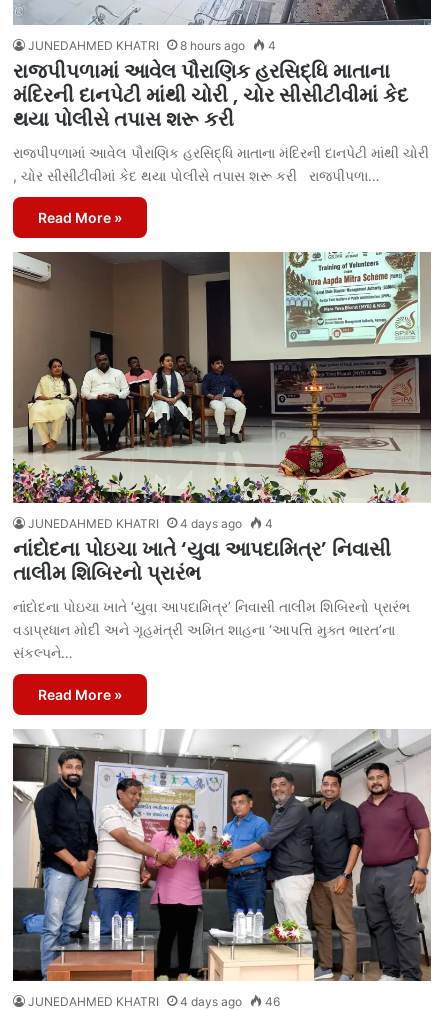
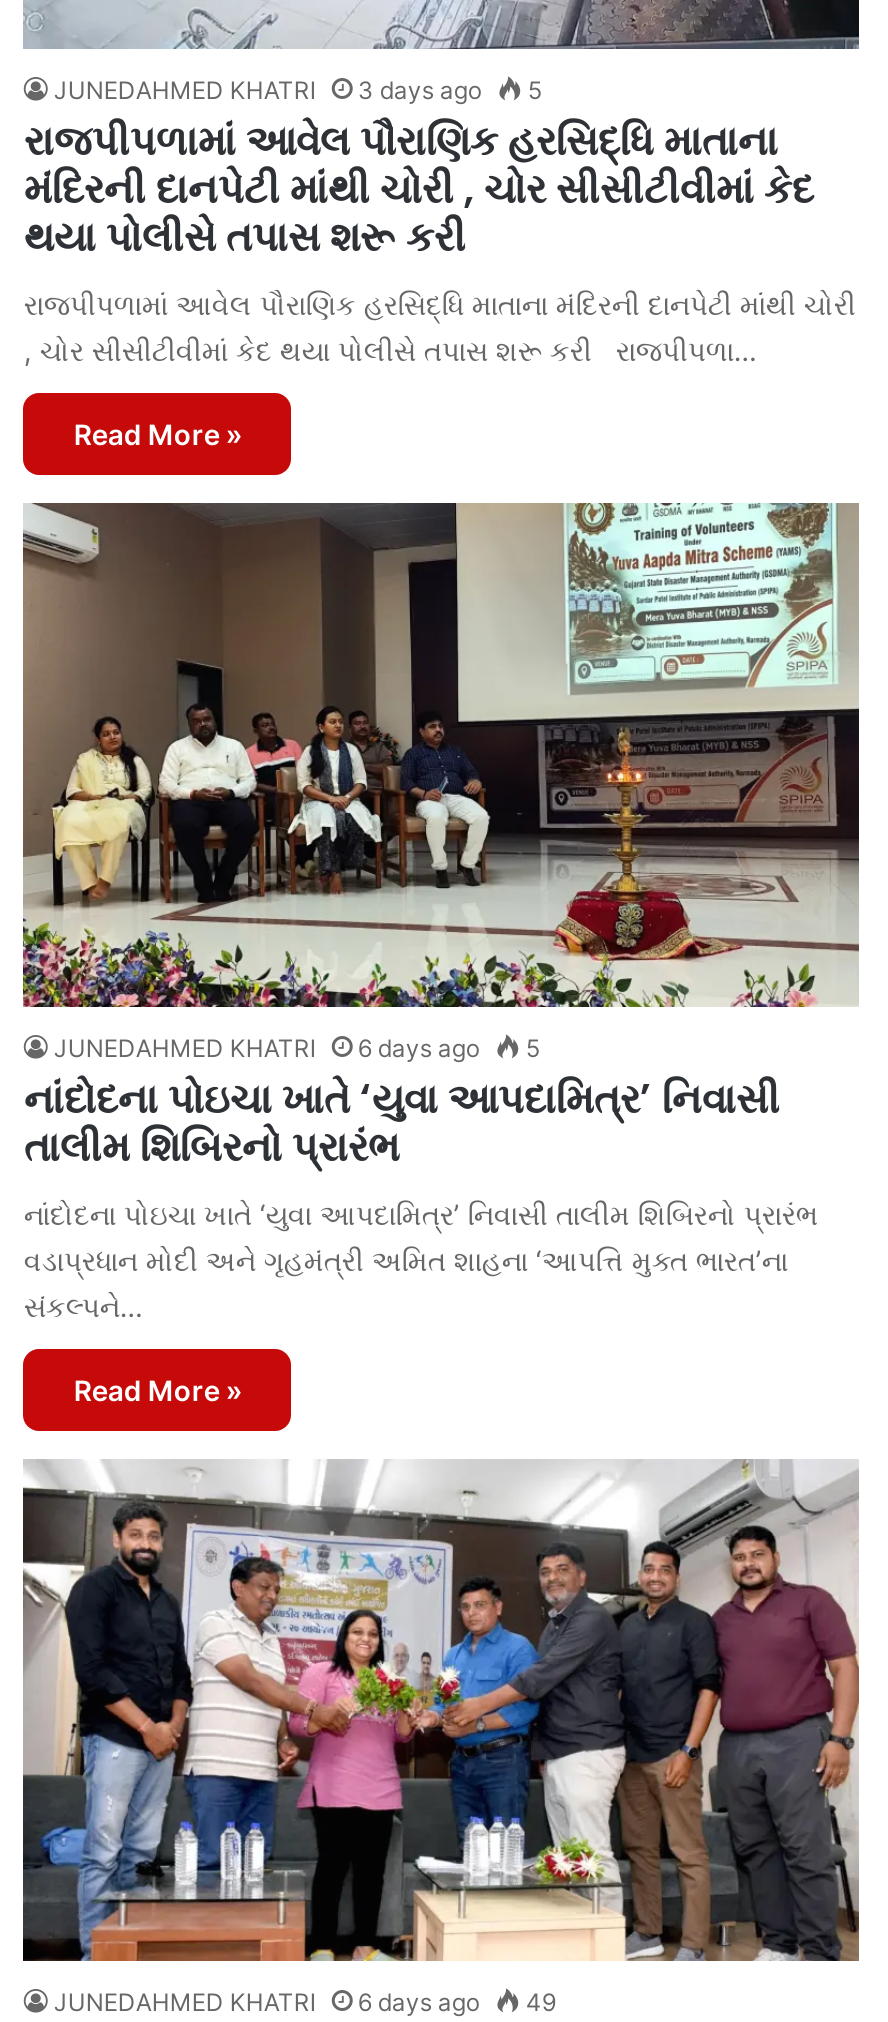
[180,38,245,53] 8 hours ago -> [358,75,482,105] 3 days ago
[265,38,276,53] 4 -> [522,75,542,105] 5
[180,516,242,531] 4 days ago -> [358,1032,480,1062] 6 days ago
[262,516,273,531] 4 -> [520,1032,540,1062] 5
[180,993,242,1008] 4 days ago -> [358,1987,480,2017] 6 days ago
[262,993,280,1008] 46 -> [520,1987,556,2017] 49

